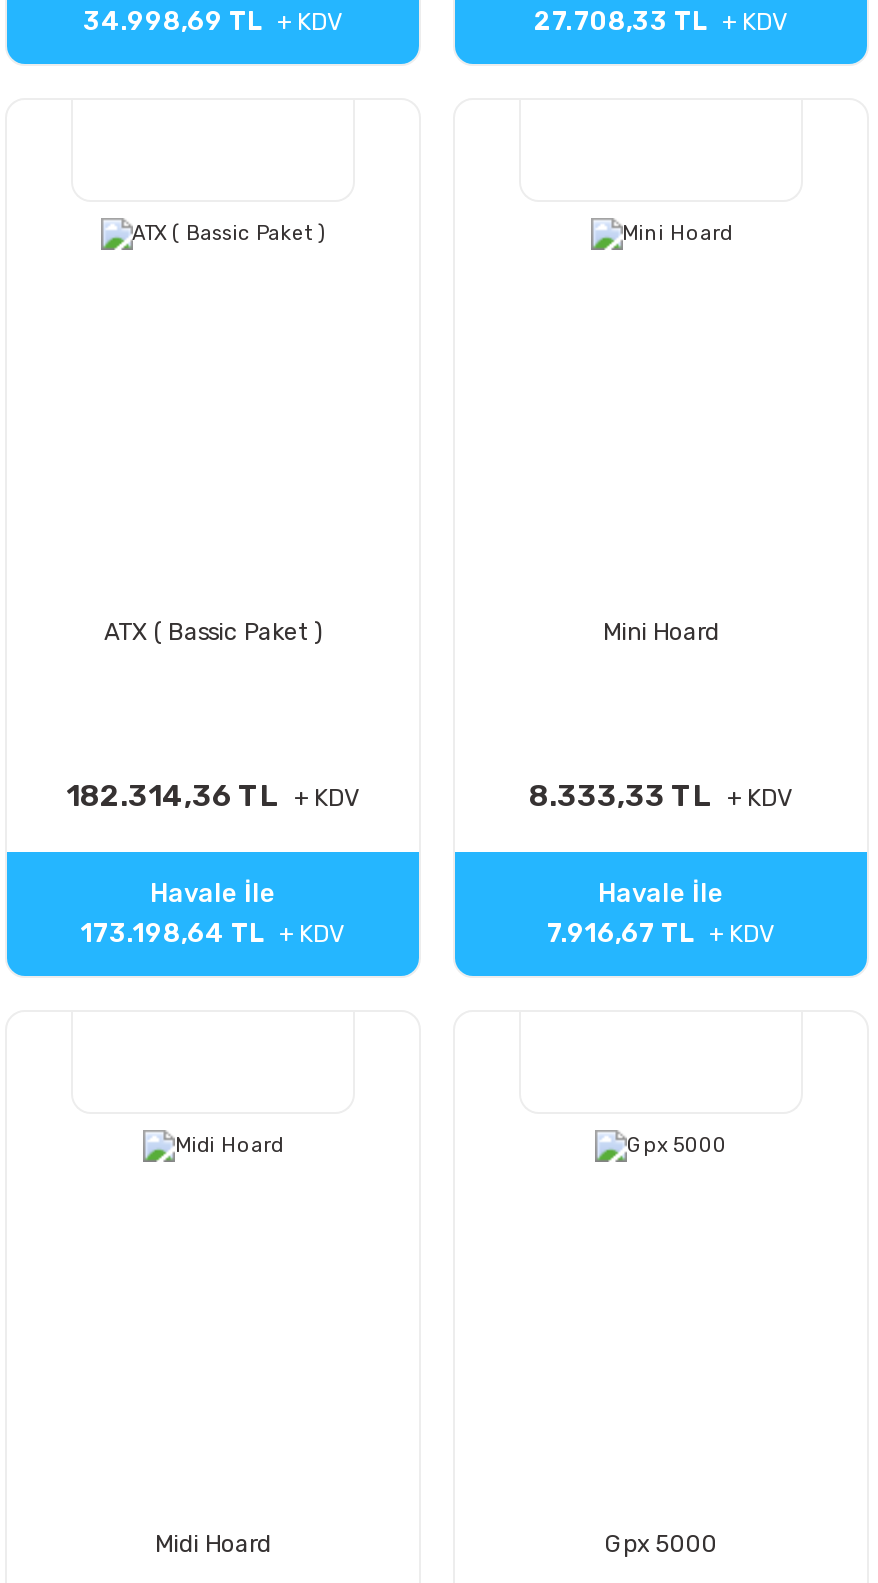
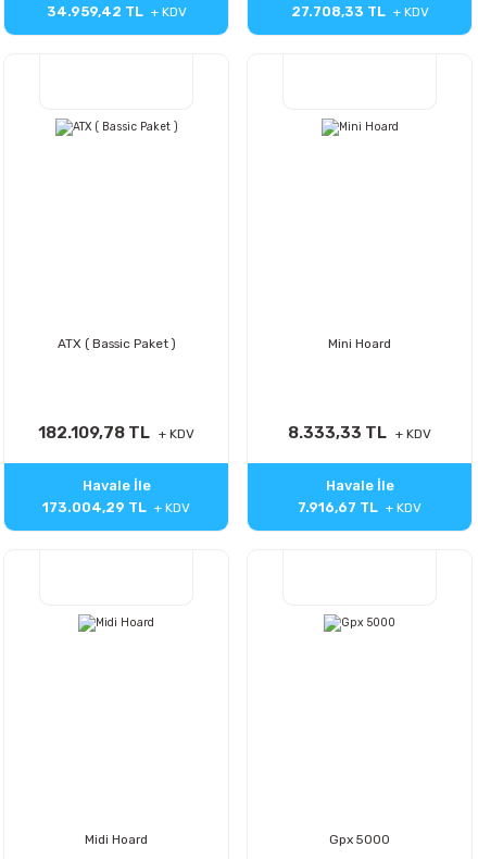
[83,6,269,36] 34.998,69 TL -> [46,3,146,19] 34.959,42 TL
[66,777,284,813] 182.314,36 TL -> [38,422,153,442] 182.109,78 TL
[81,919,271,949] 173.198,64 TL -> [42,500,150,516] 173.004,29 TL

